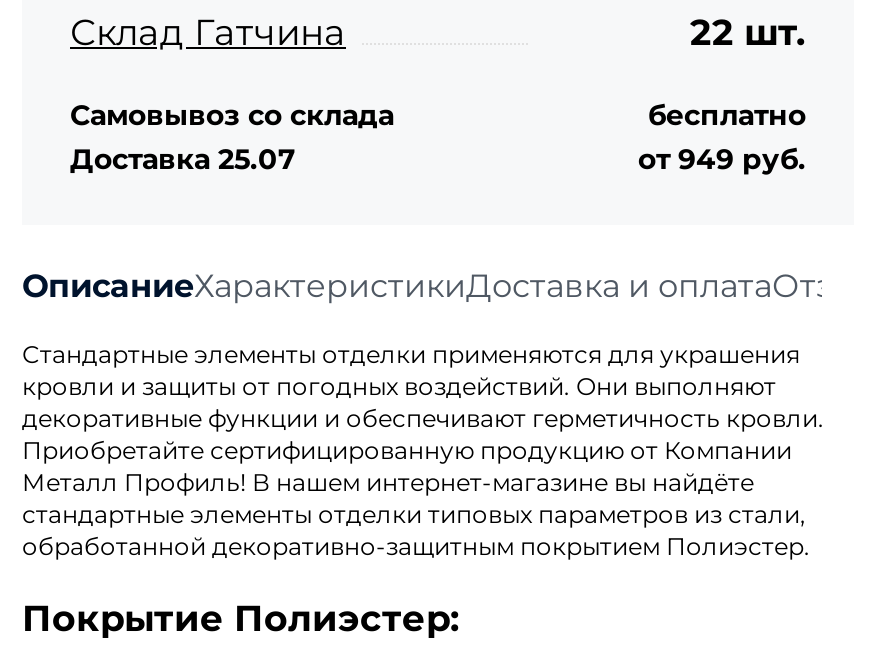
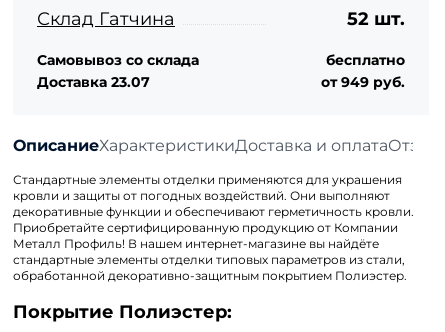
[690,10,806,54] 22 шт. -> [347,8,405,30] 52 шт.
[70,140,296,176] Доставка 25.07 -> [37,73,150,91] Доставка 23.07

